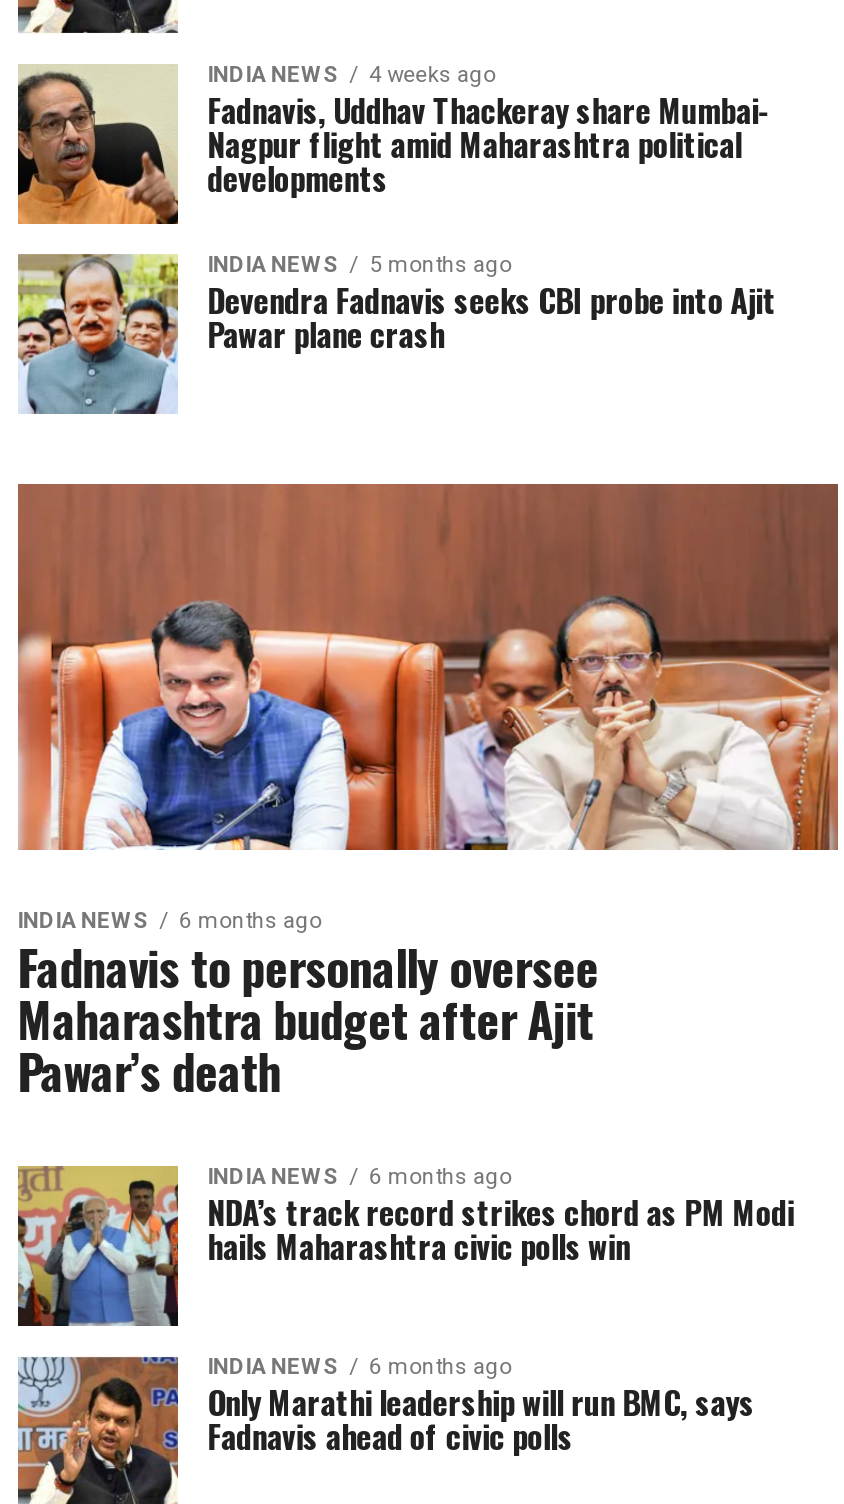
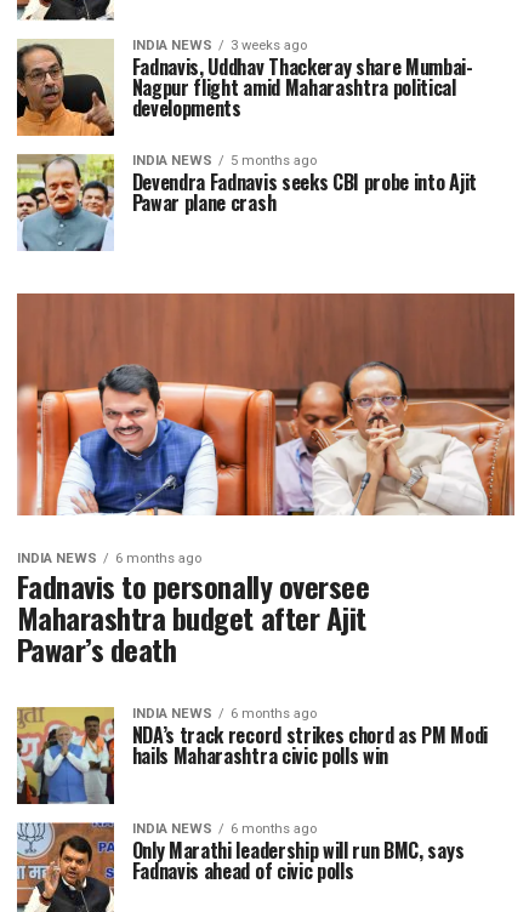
[207,62,495,88] INDIA NEWS 4 weeks ago -> [132,38,307,53] INDIA NEWS 3 weeks ago

